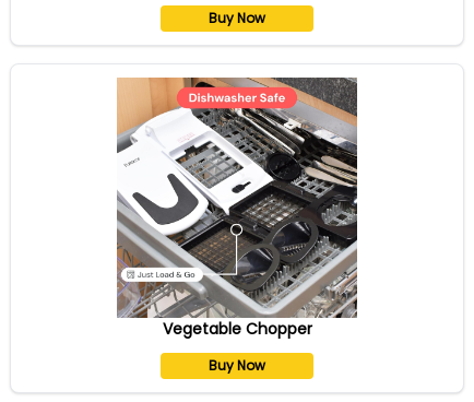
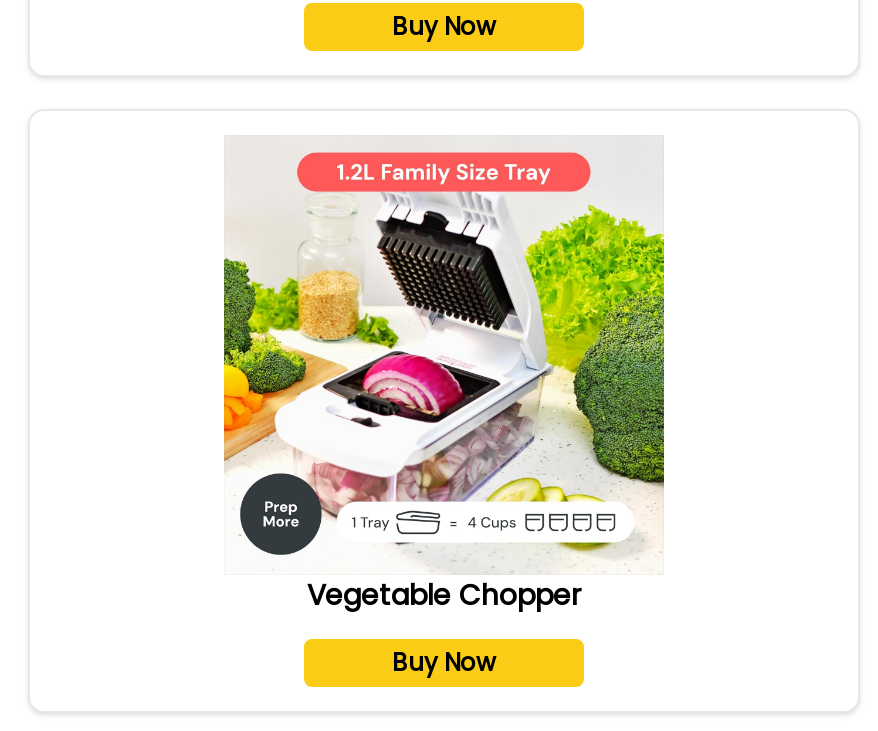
[116,76,358,319] [image] -> [222,135,666,575] [image]

